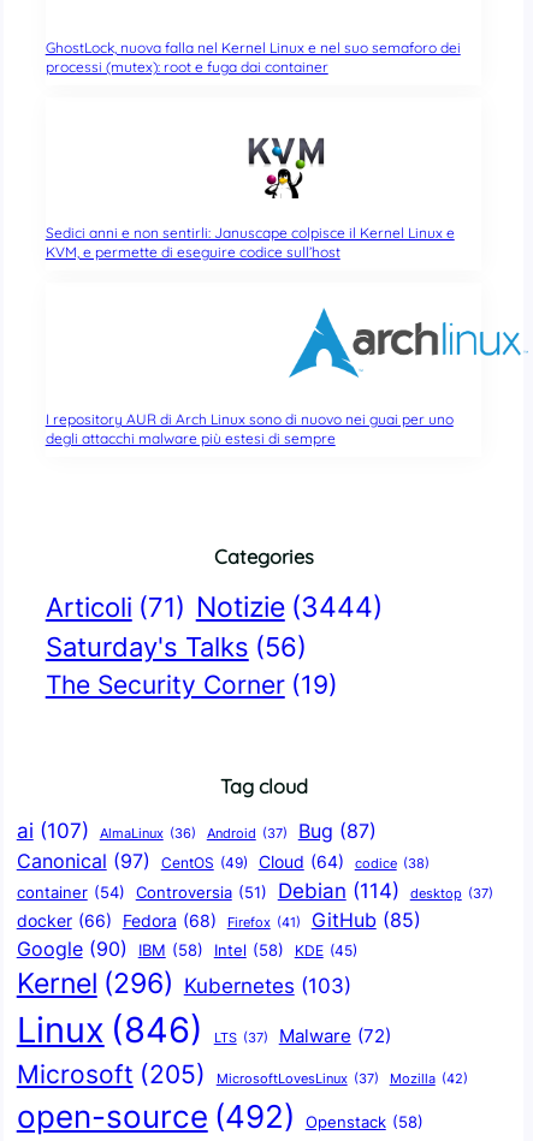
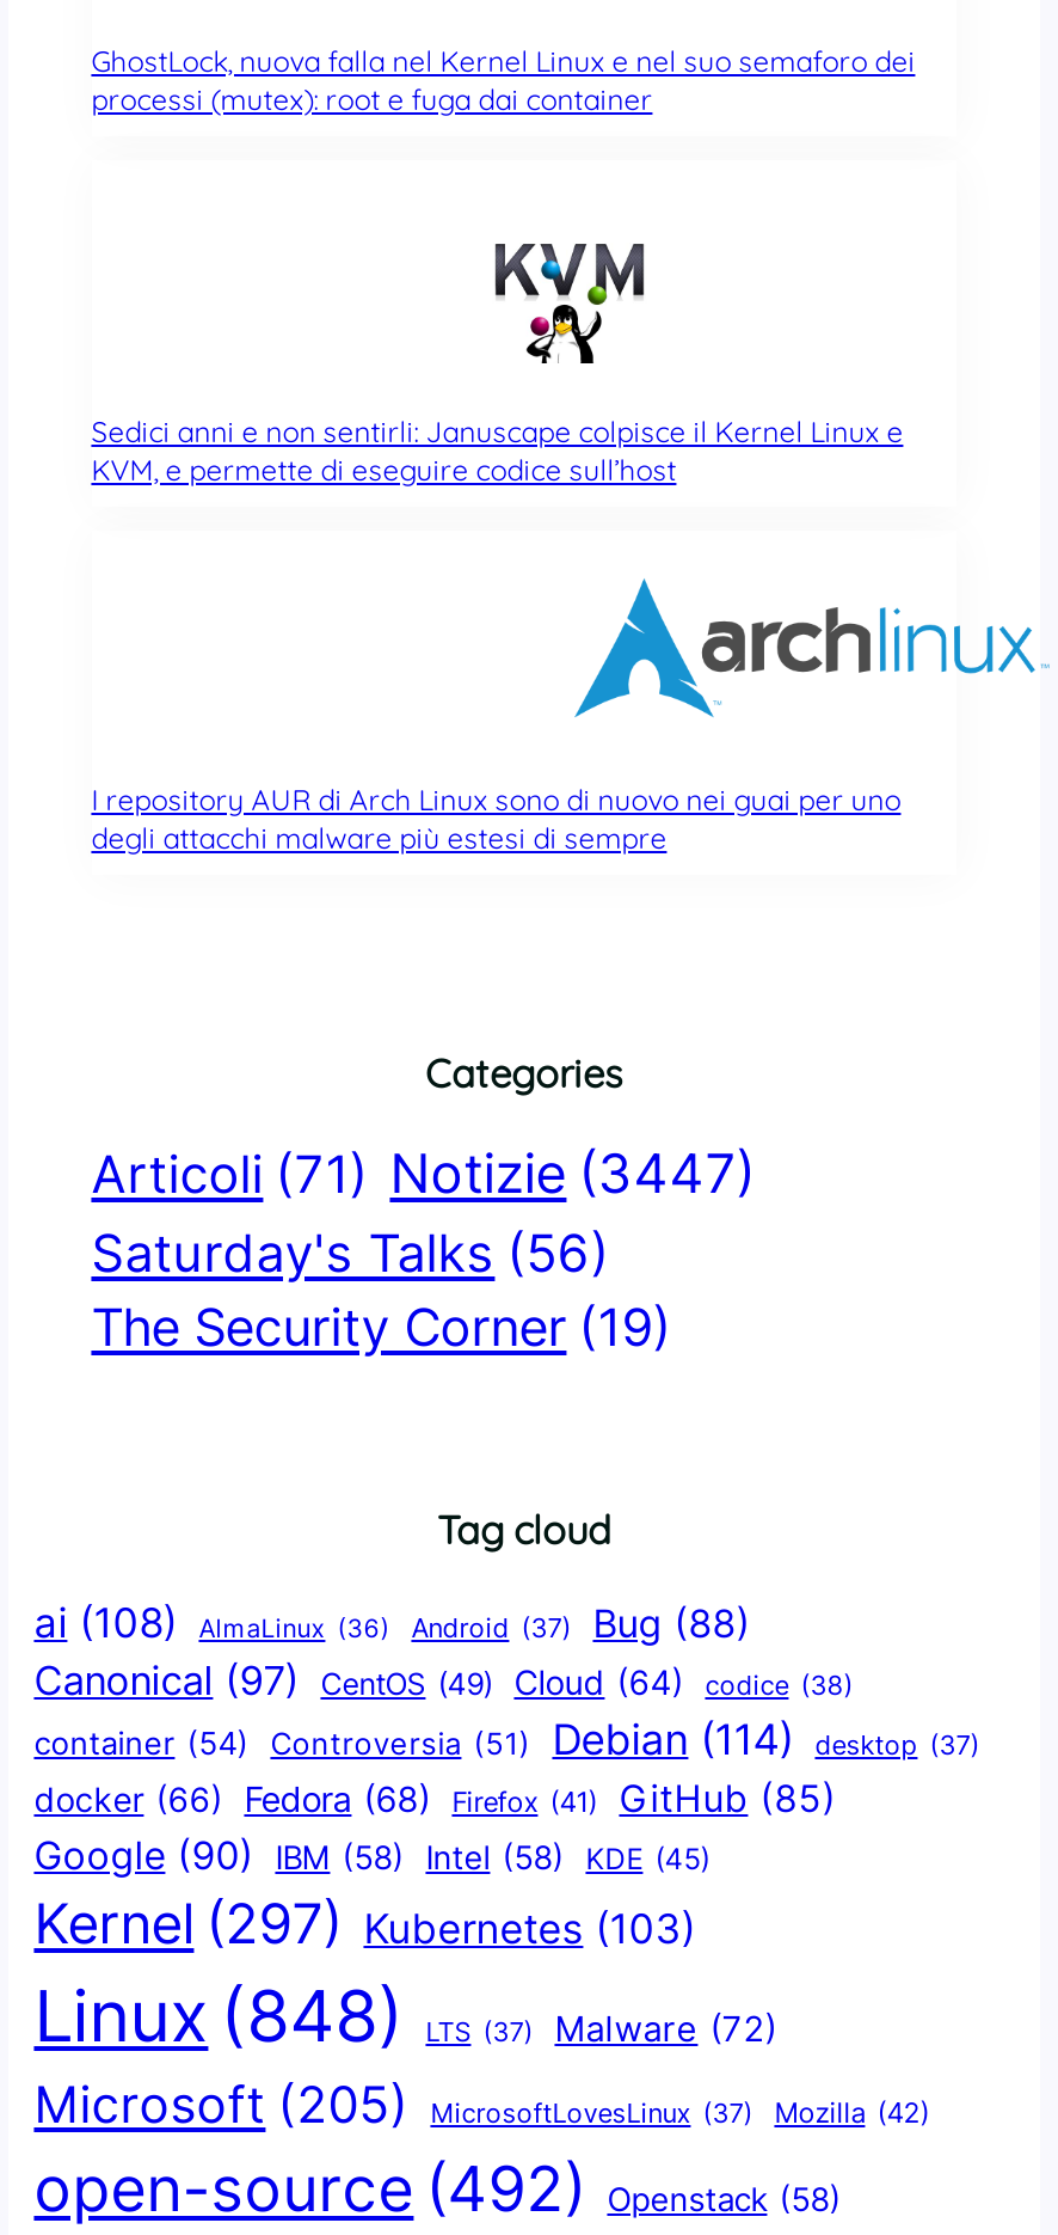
[45,590,382,623] Articoli (71) Notizie (3444) -> [91,1141,755,1206] Articoli (71) Notizie (3447)
[16,819,89,843] ai (107) -> [34,1596,177,1646] ai (108)
[298,820,376,843] Bug (87) -> [593,1601,750,1646] Bug (88)
[16,967,351,1001] Kernel (296) Kubernetes (103) -> [34,1890,695,1957] Kernel (297) Kubernetes (103)
[16,1009,391,1051] Linux (846) LTS (37) Malware (72) -> [34,1974,777,2057] Linux (848) LTS (37) Malware (72)

